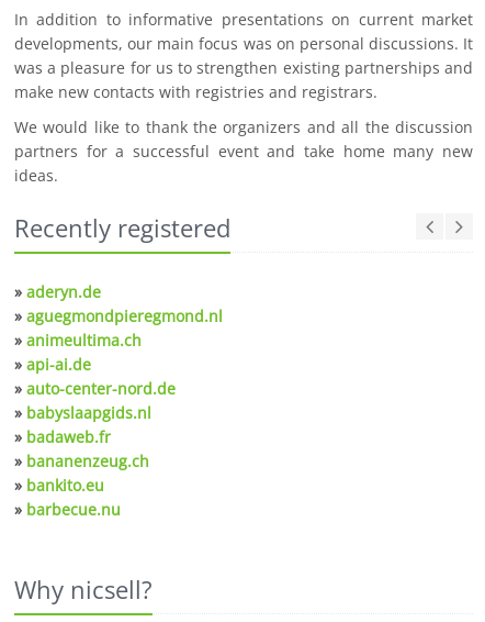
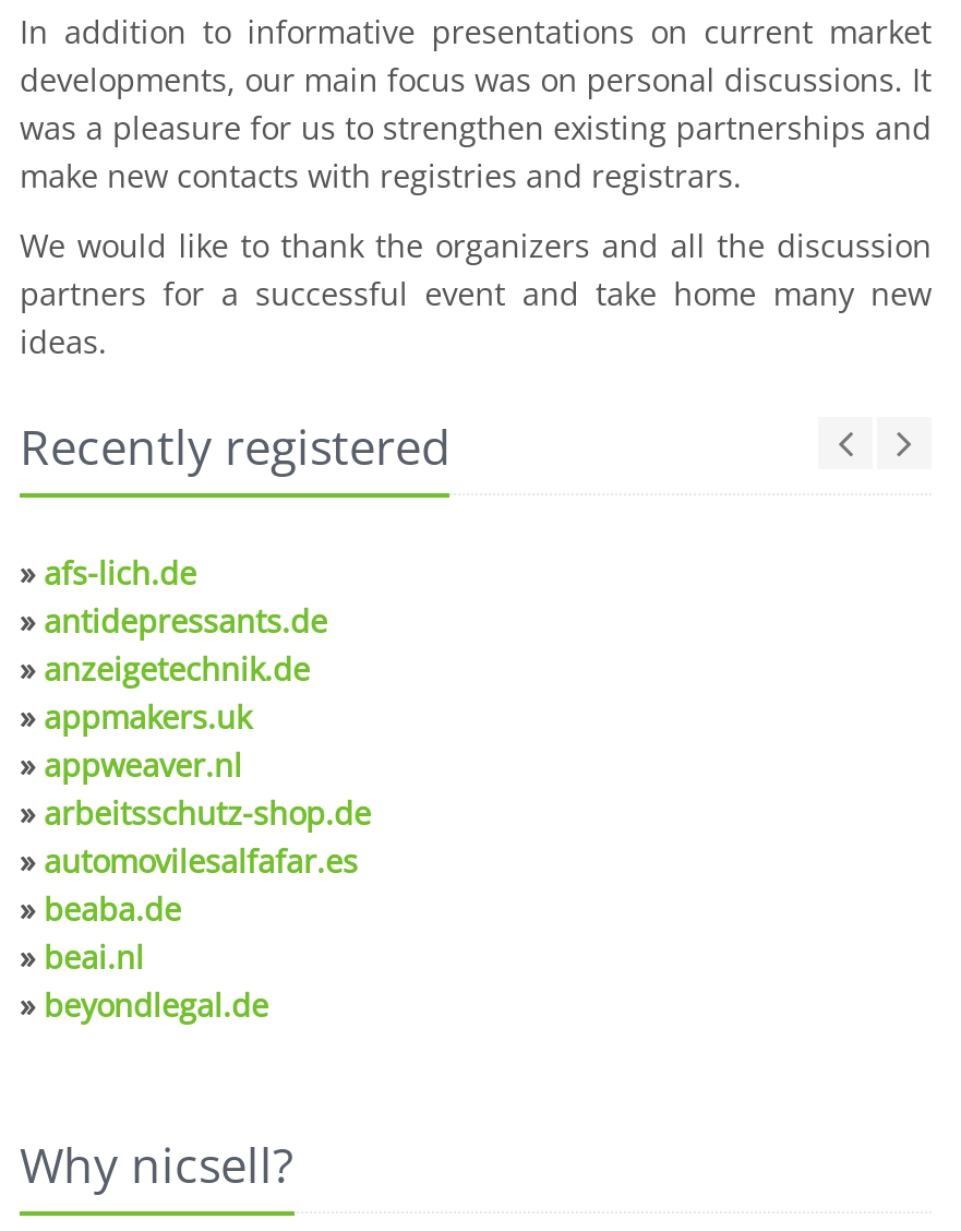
[14,282,223,520] » aderyn.de | » aguegmondpieregmond.nl | » animeultima.ch | » api-ai.de | » auto-center-nord.de | » babyslaapgids.nl | » badaweb.fr | » bananenzeug.ch | » bankito.eu | » barbecue.nu -> [20,553,371,1026] » afs-lich.de | » antidepressants.de | » anzeigetechnik.de | » appmakers.uk | » appweaver.nl | » arbeitsschutz-shop.de | » automovilesalfafar.es | » beaba.de | » beai.nl | » beyondlegal.de

